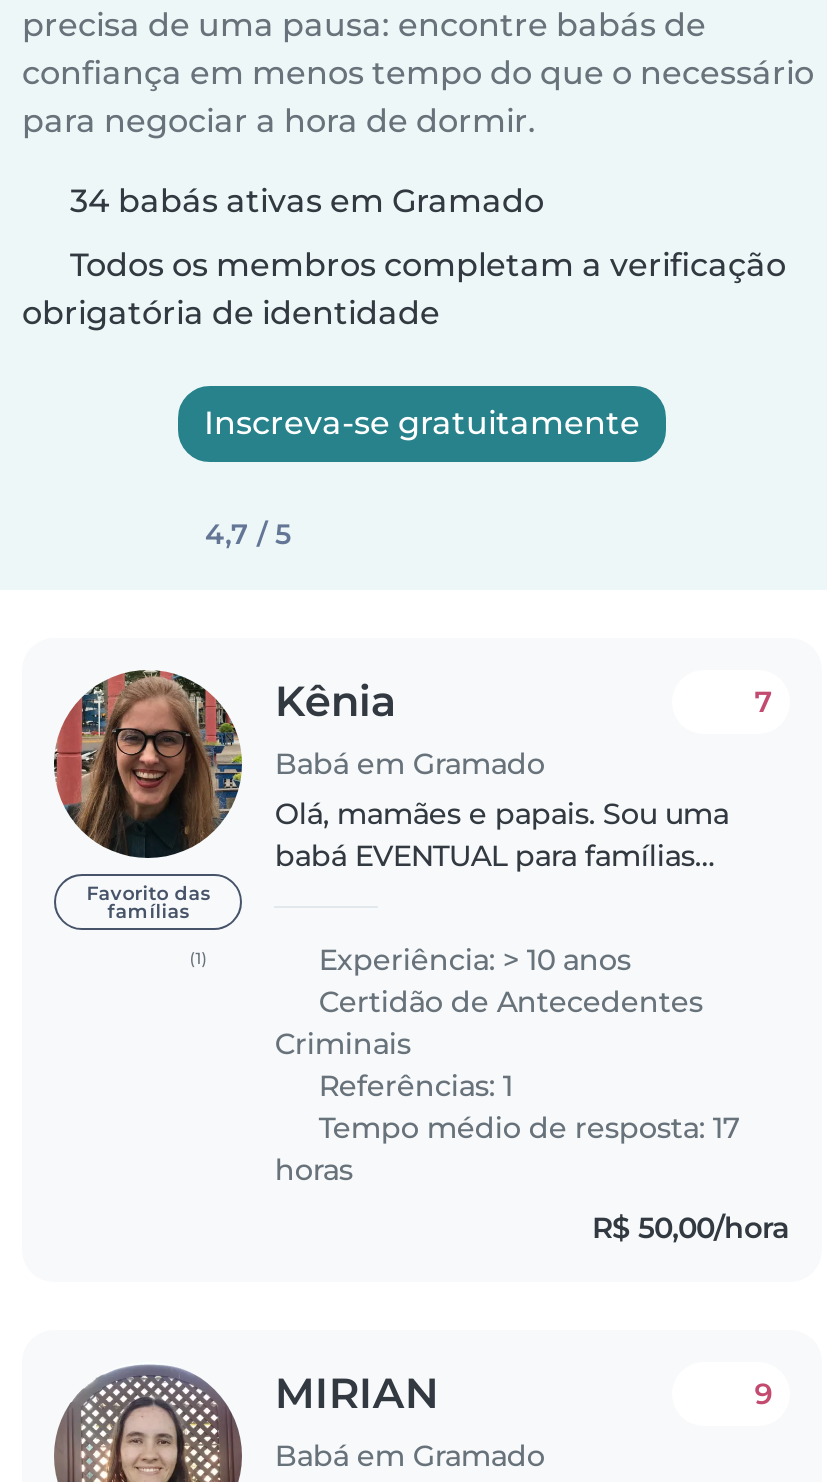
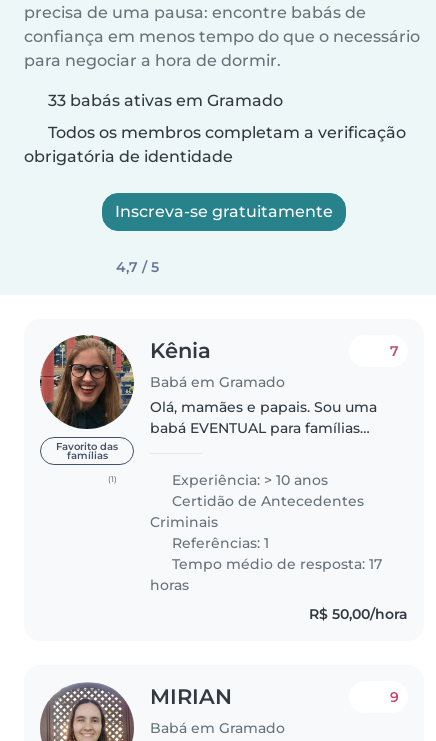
[70,182,544,220] 34 babás ativas em Gramado -> [48,91,283,110] 33 babás ativas em Gramado

